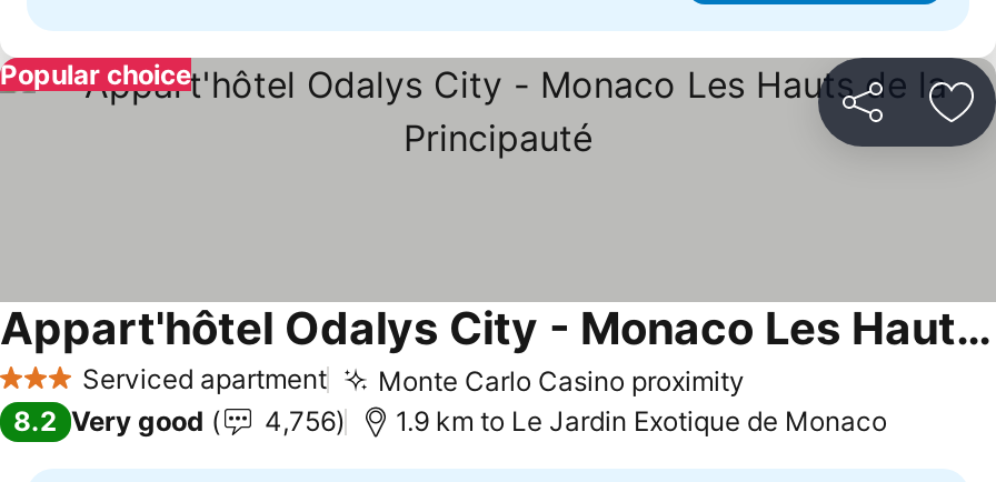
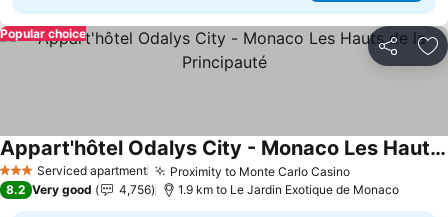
[378,363,745,396] Monte Carlo Casino proximity -> [170,163,350,178] Proximity to Monte Carlo Casino

